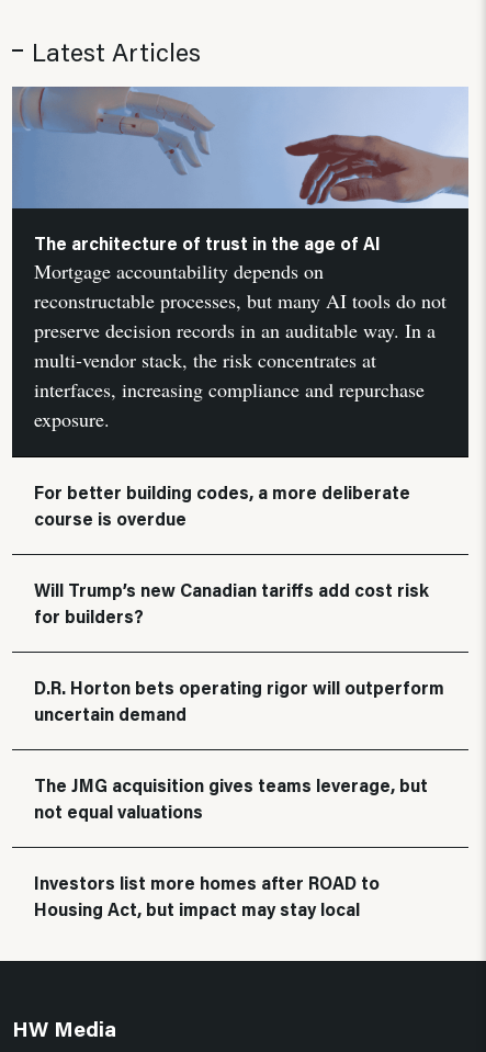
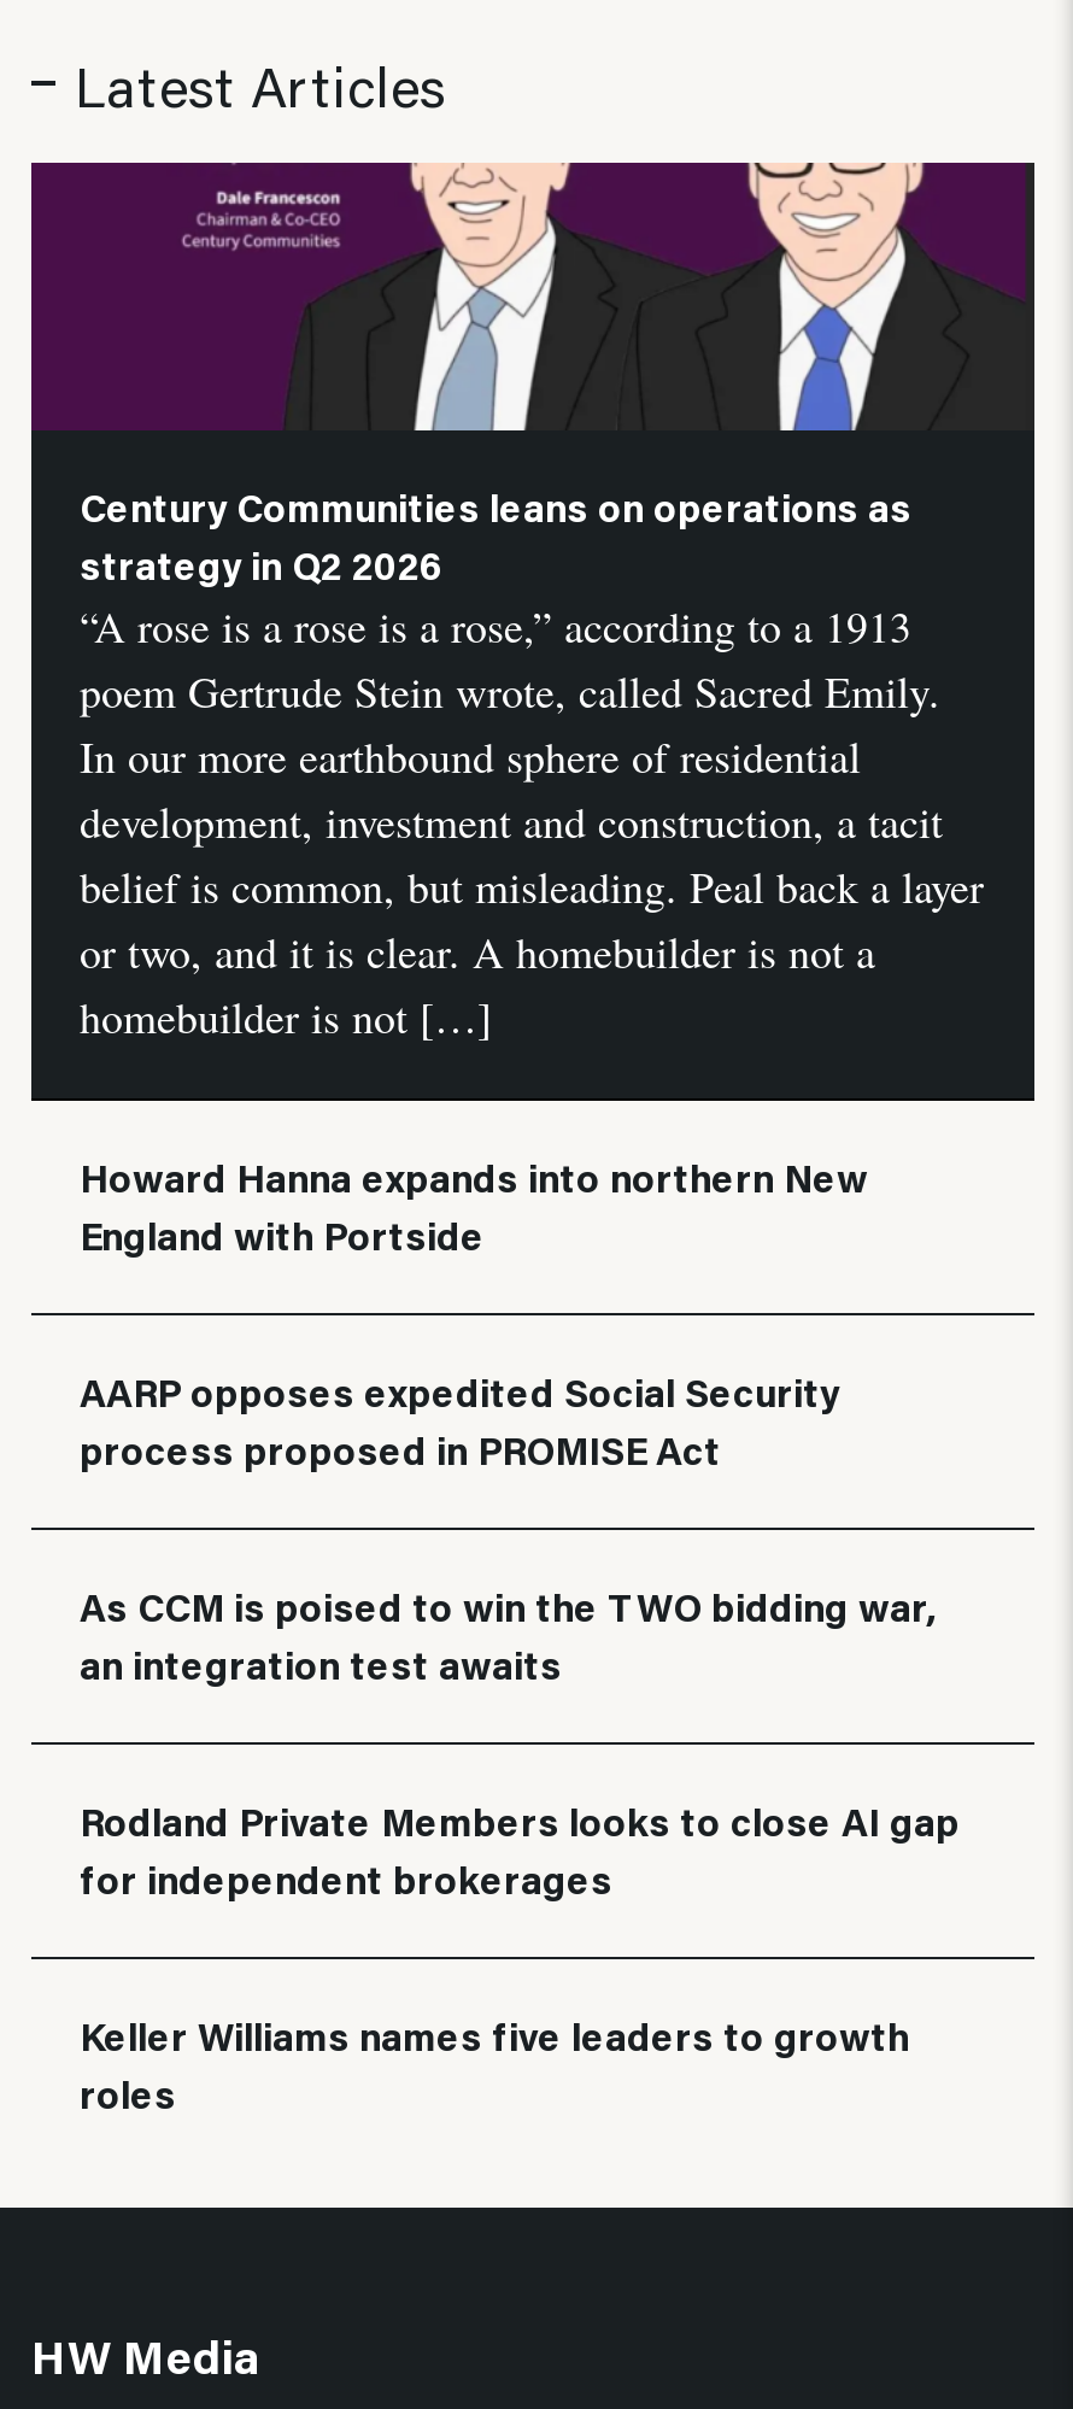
[11,86,468,432] [image] | The architecture of trust in the age of AI | Mortgage accountability depends on | reconstructable processes, but many AI tools do not | preserve decision records in an auditable way. In a | multi-vendor stack, the risk concentrates at | interfaces, increasing compliance and repurchase | exposure. -> [29,160,1037,1046] [image] | Century Communities leans on operations as | strategy in Q2 2026 | “A rose is a rose is a rose,” according to a 1913 | poem Gertrude Stein wrote, called Sacred Emily. | In our more earthbound sphere of residential | development, investment and construction, a tacit | belief is common, but misleading. Peal back a layer | or two, and it is clear. A homebuilder is not a | homebuilder is not […]
[34,480,410,530] For better building codes, a more deliberate | course is overdue -> [80,1152,868,1260] Howard Hanna expands into northern New | England with Portside
[34,578,429,627] Will Trump’s new Canadian tariffs add cost risk | for builders? -> [80,1367,839,1475] AARP opposes expedited Social Security | process proposed in PROMISE Act
[34,676,444,725] D.R. Horton bets operating rigor will outperform | uncertain demand -> [80,1581,936,1690] As CCM is poised to win the TWO bidding war, | an integration test awaits
[34,773,428,823] The JMG acquisition gives teams leverage, but | not equal valuations -> [80,1796,960,1904] Rodland Private Members looks to close AI gap | for independent brokerages
[34,871,380,920] Investors list more homes after ROAD to | Housing Act, but impact may stay local -> [80,2010,909,2119] Keller Williams names five leaders to growth | roles

